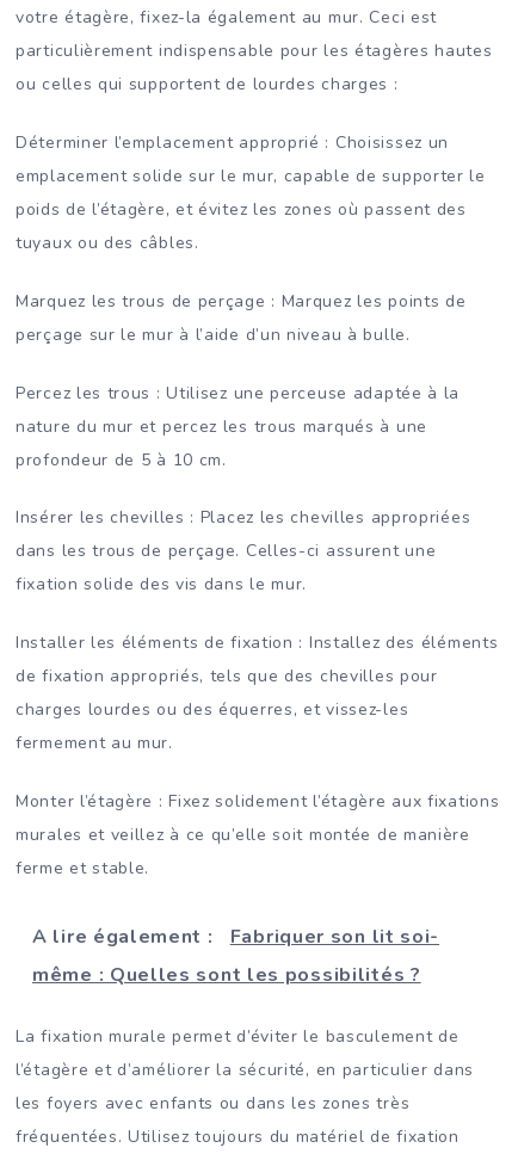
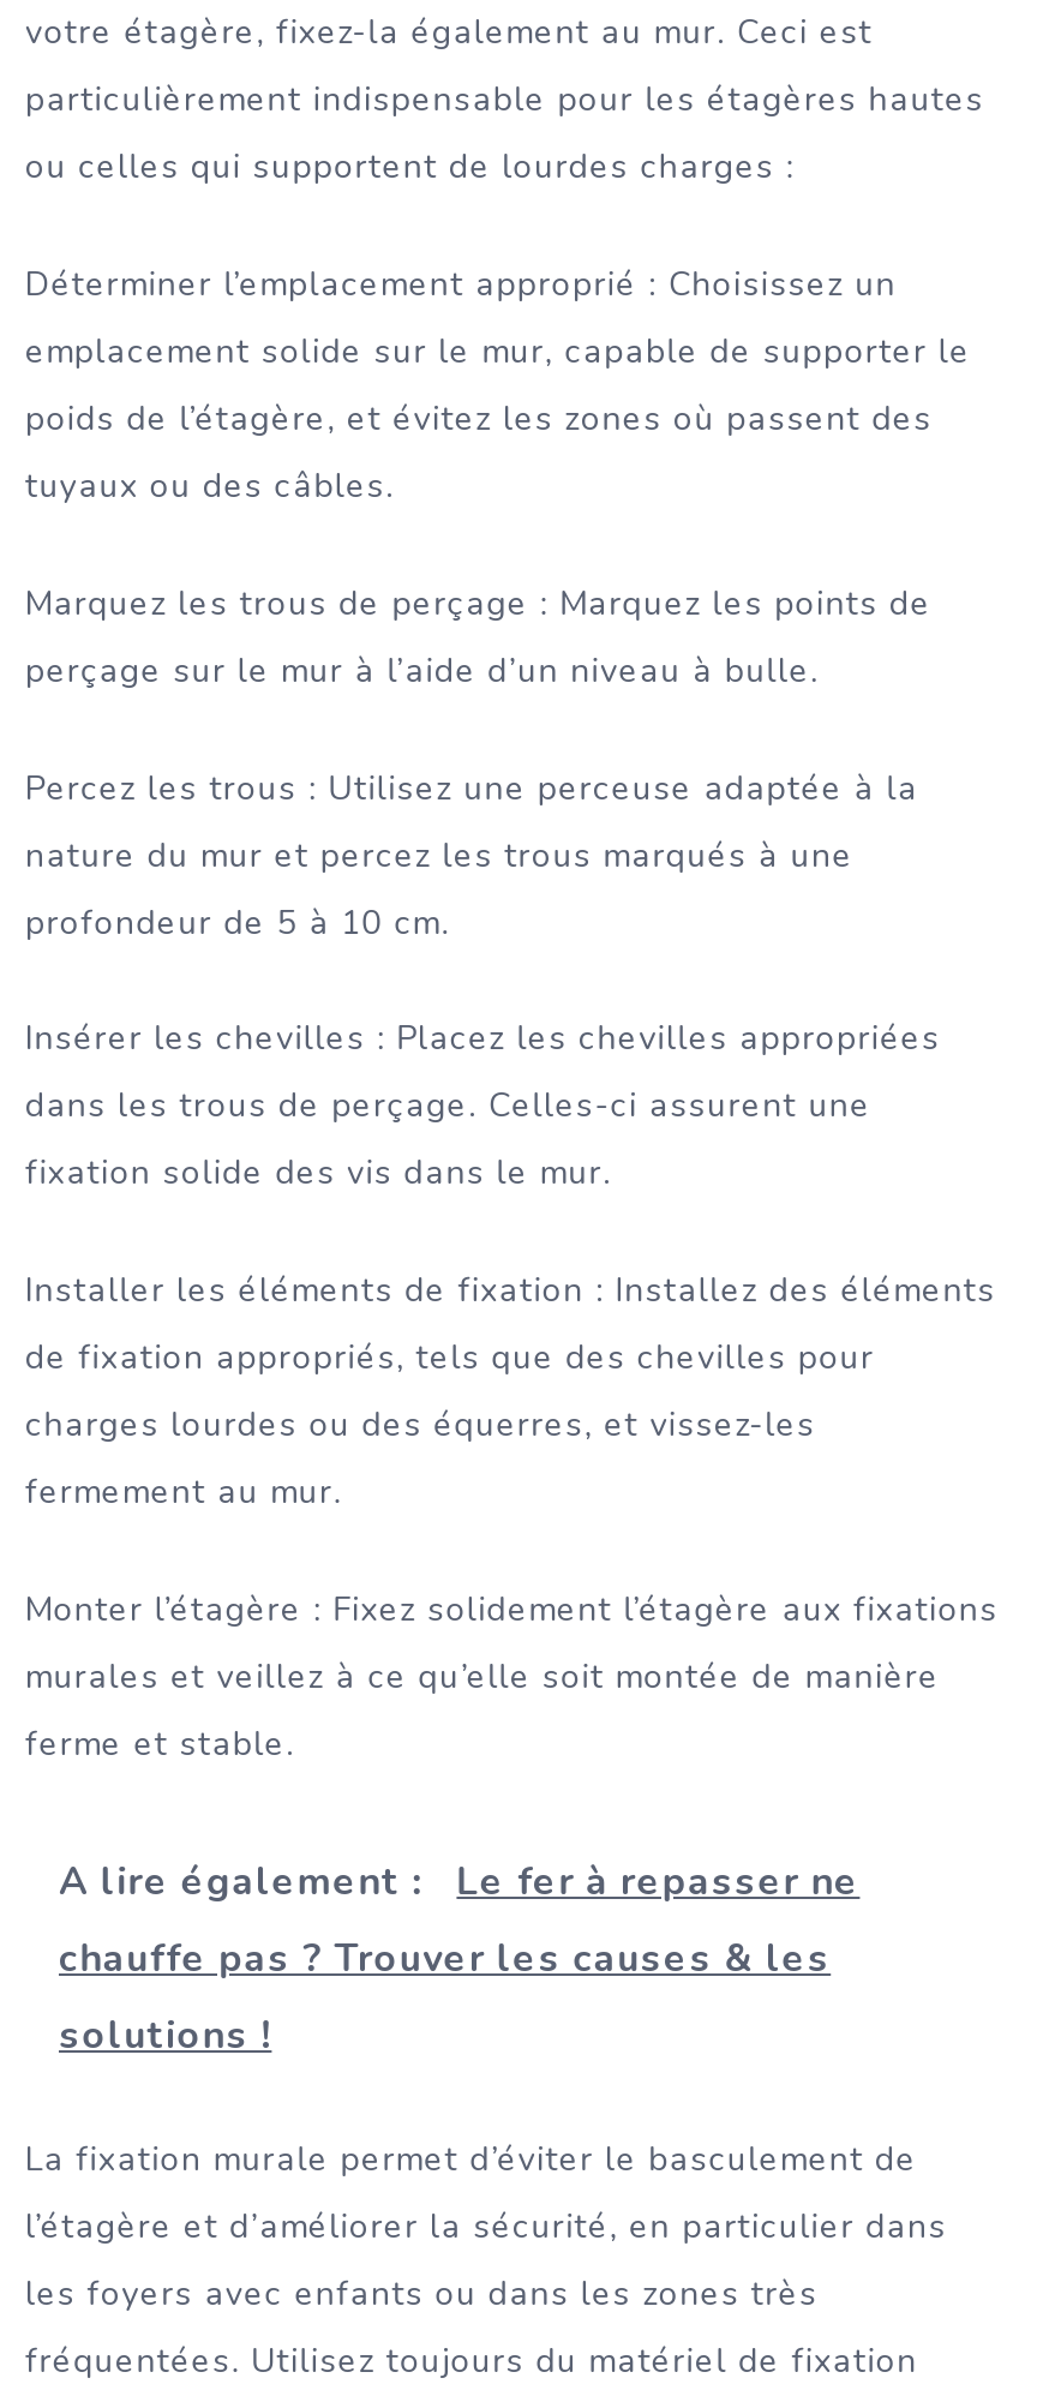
[32,924,439,988] A lire également : Fabriquer son lit soi- | même : Quelles sont les possibilités ? -> [59,1856,860,2062] A lire également : Le fer à repasser ne | chauffe pas ? Trouver les causes & les | solutions !

